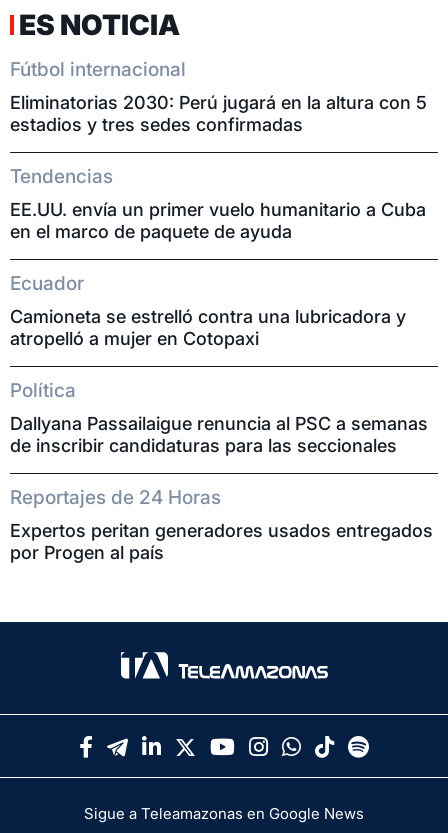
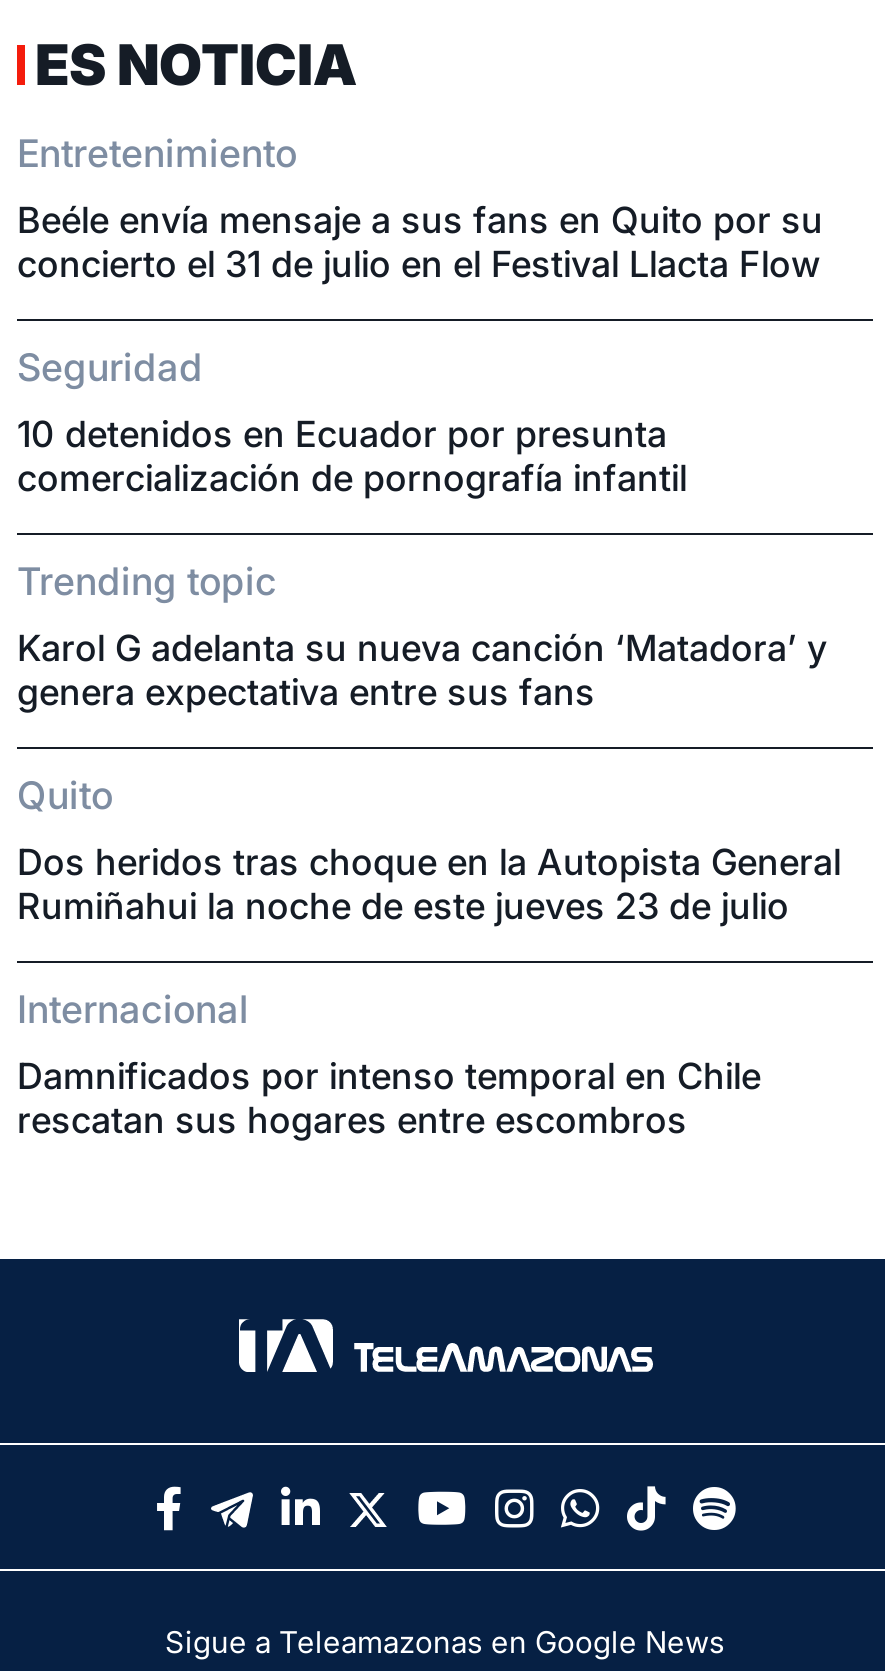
[10,58,186,81] Fútbol internacional -> [17,132,297,178] Entretenimiento
[10,92,427,135] Eliminatorias 2030: Perú jugará en la altura con 5 | estadios y tres sedes confirmadas -> [17,200,823,286] Beéle envía mensaje a sus fans en Quito por su | concierto el 31 de julio en el Festival Llacta Flow
[10,165,113,188] Tendencias -> [17,346,203,392] Seguridad
[10,199,426,242] EE.UU. envía un primer vuelo humanitario a Cuba | en el marco de paquete de ayuda -> [17,414,687,500] 10 detenidos en Ecuador por presunta | comercialización de pornografía infantil
[10,272,84,295] Ecuador -> [17,560,277,606] Trending topic
[10,306,406,349] Camioneta se estrelló contra una lubricadora y | atropelló a mujer en Cotopaxi -> [17,628,827,714] Karol G adelanta su nueva canción ‘Matadora’ y | genera expectativa entre sus fans
[10,379,76,402] Política -> [17,774,113,820] Quito
[10,413,428,456] Dallyana Passailaigue renuncia al PSC a semanas | de inscribir candidaturas para las seccionales -> [17,842,841,928] Dos heridos tras choque en la Autopista General | Rumiñahui la noche de este jueves 23 de julio
[10,486,221,509] Reportajes de 24 Horas -> [17,988,249,1034] Internacional
[10,520,433,563] Expertos peritan generadores usados entregados | por Progen al país -> [17,1056,761,1142] Damnificados por intenso temporal en Chile | rescatan sus hogares entre escombros

